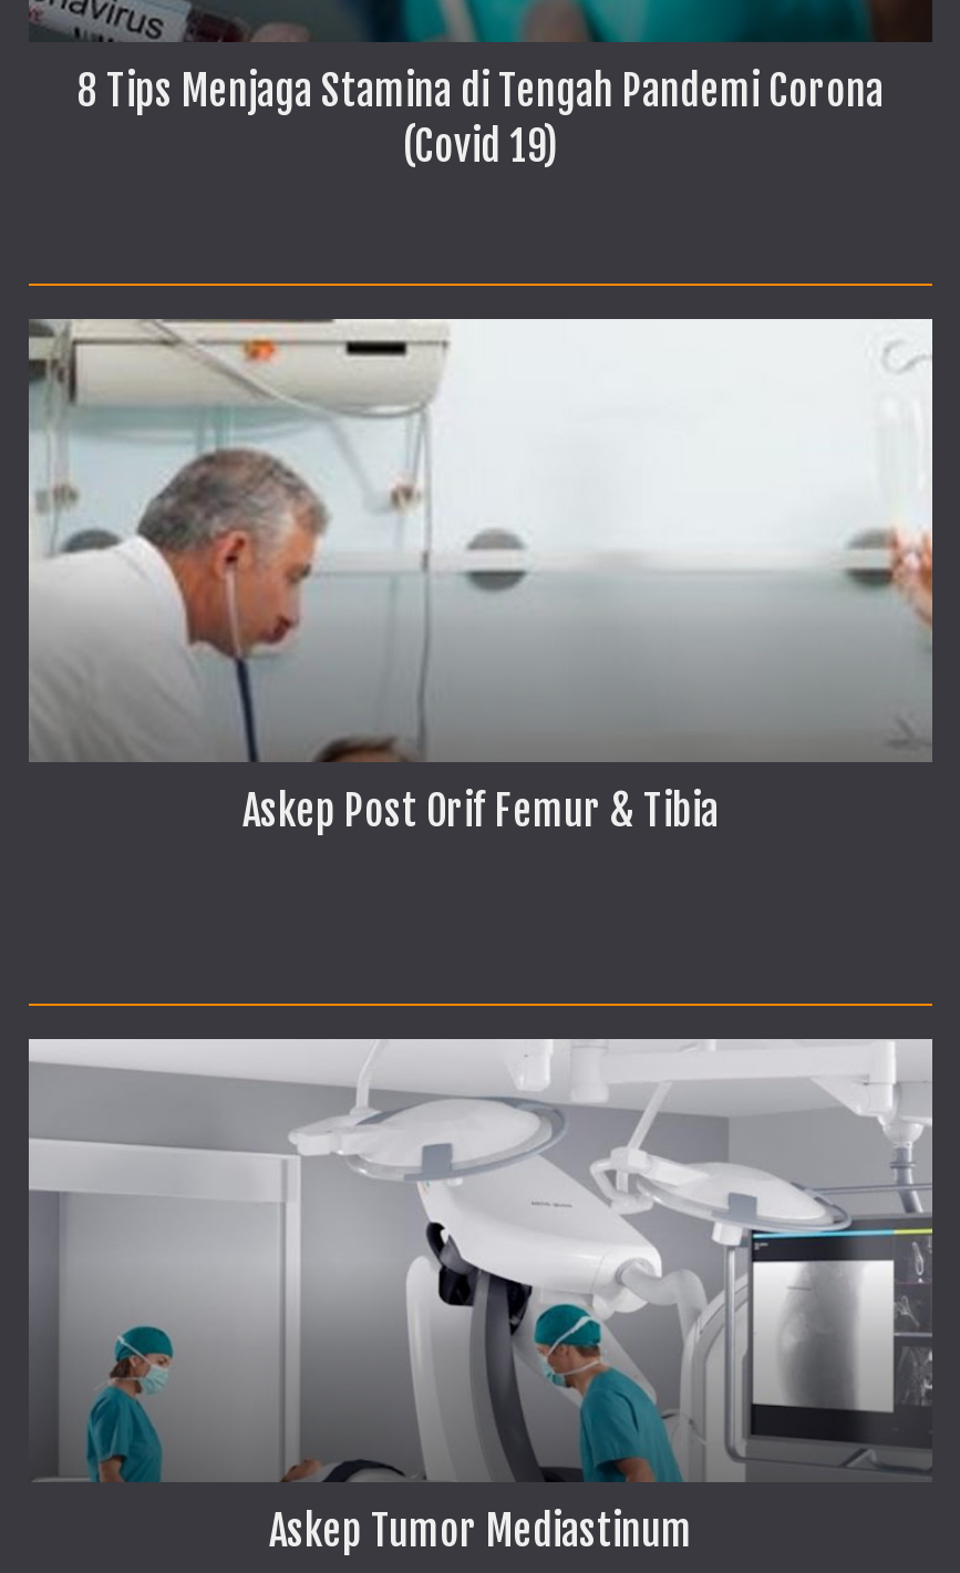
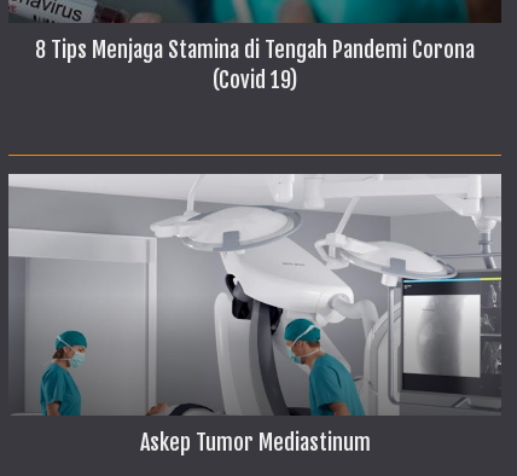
[29,319,935,835] [image] | Askep Post Orif Femur & Tibia -> none

